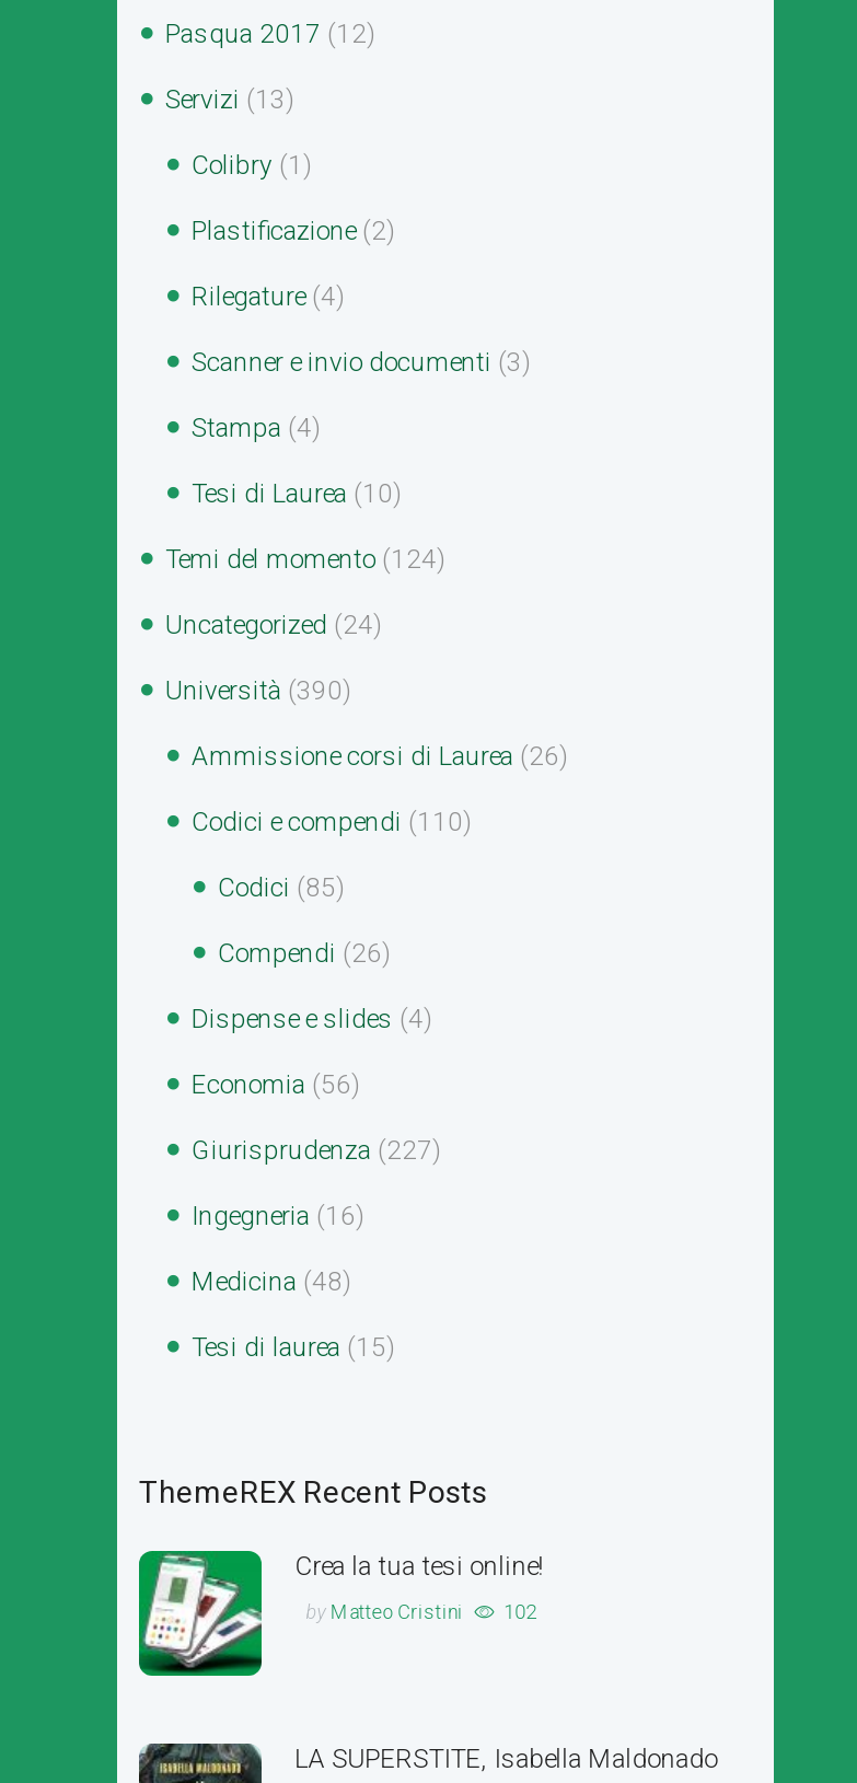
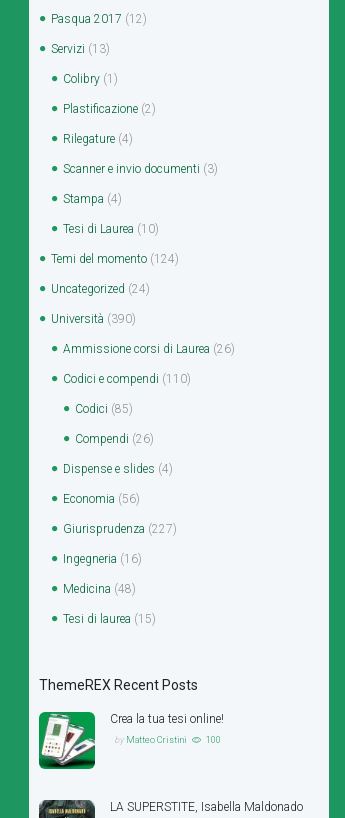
[306,1602,537,1624] by Matteo Cristini 102 -> [115,735,221,745] by Matteo Cristini 100

